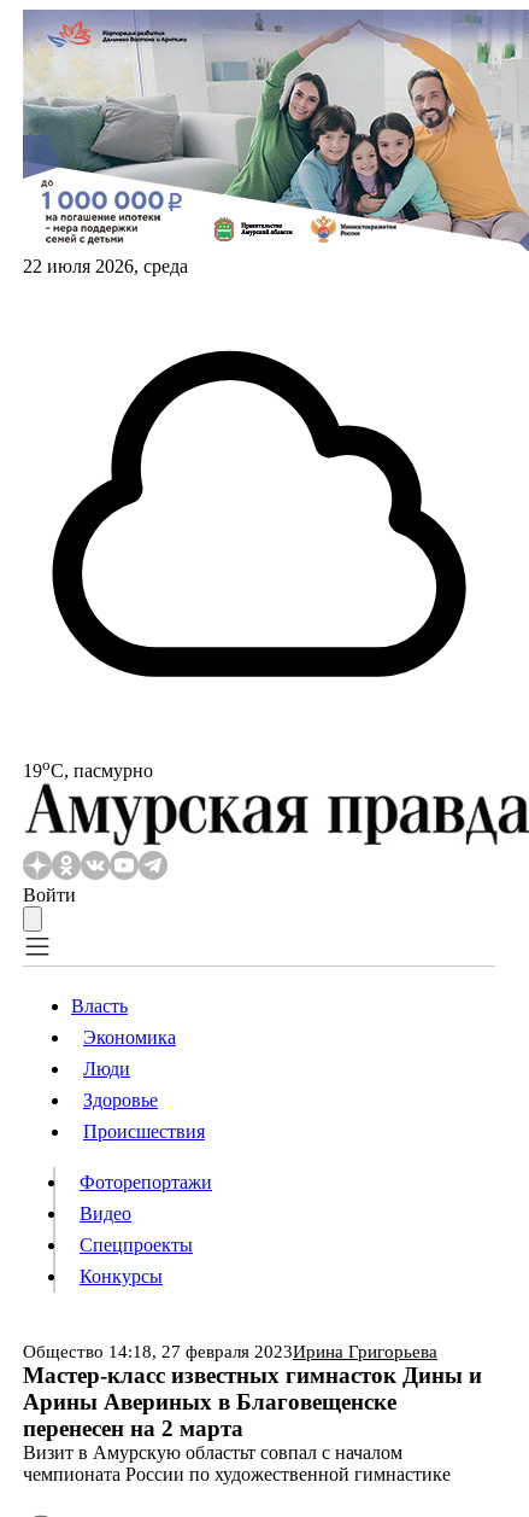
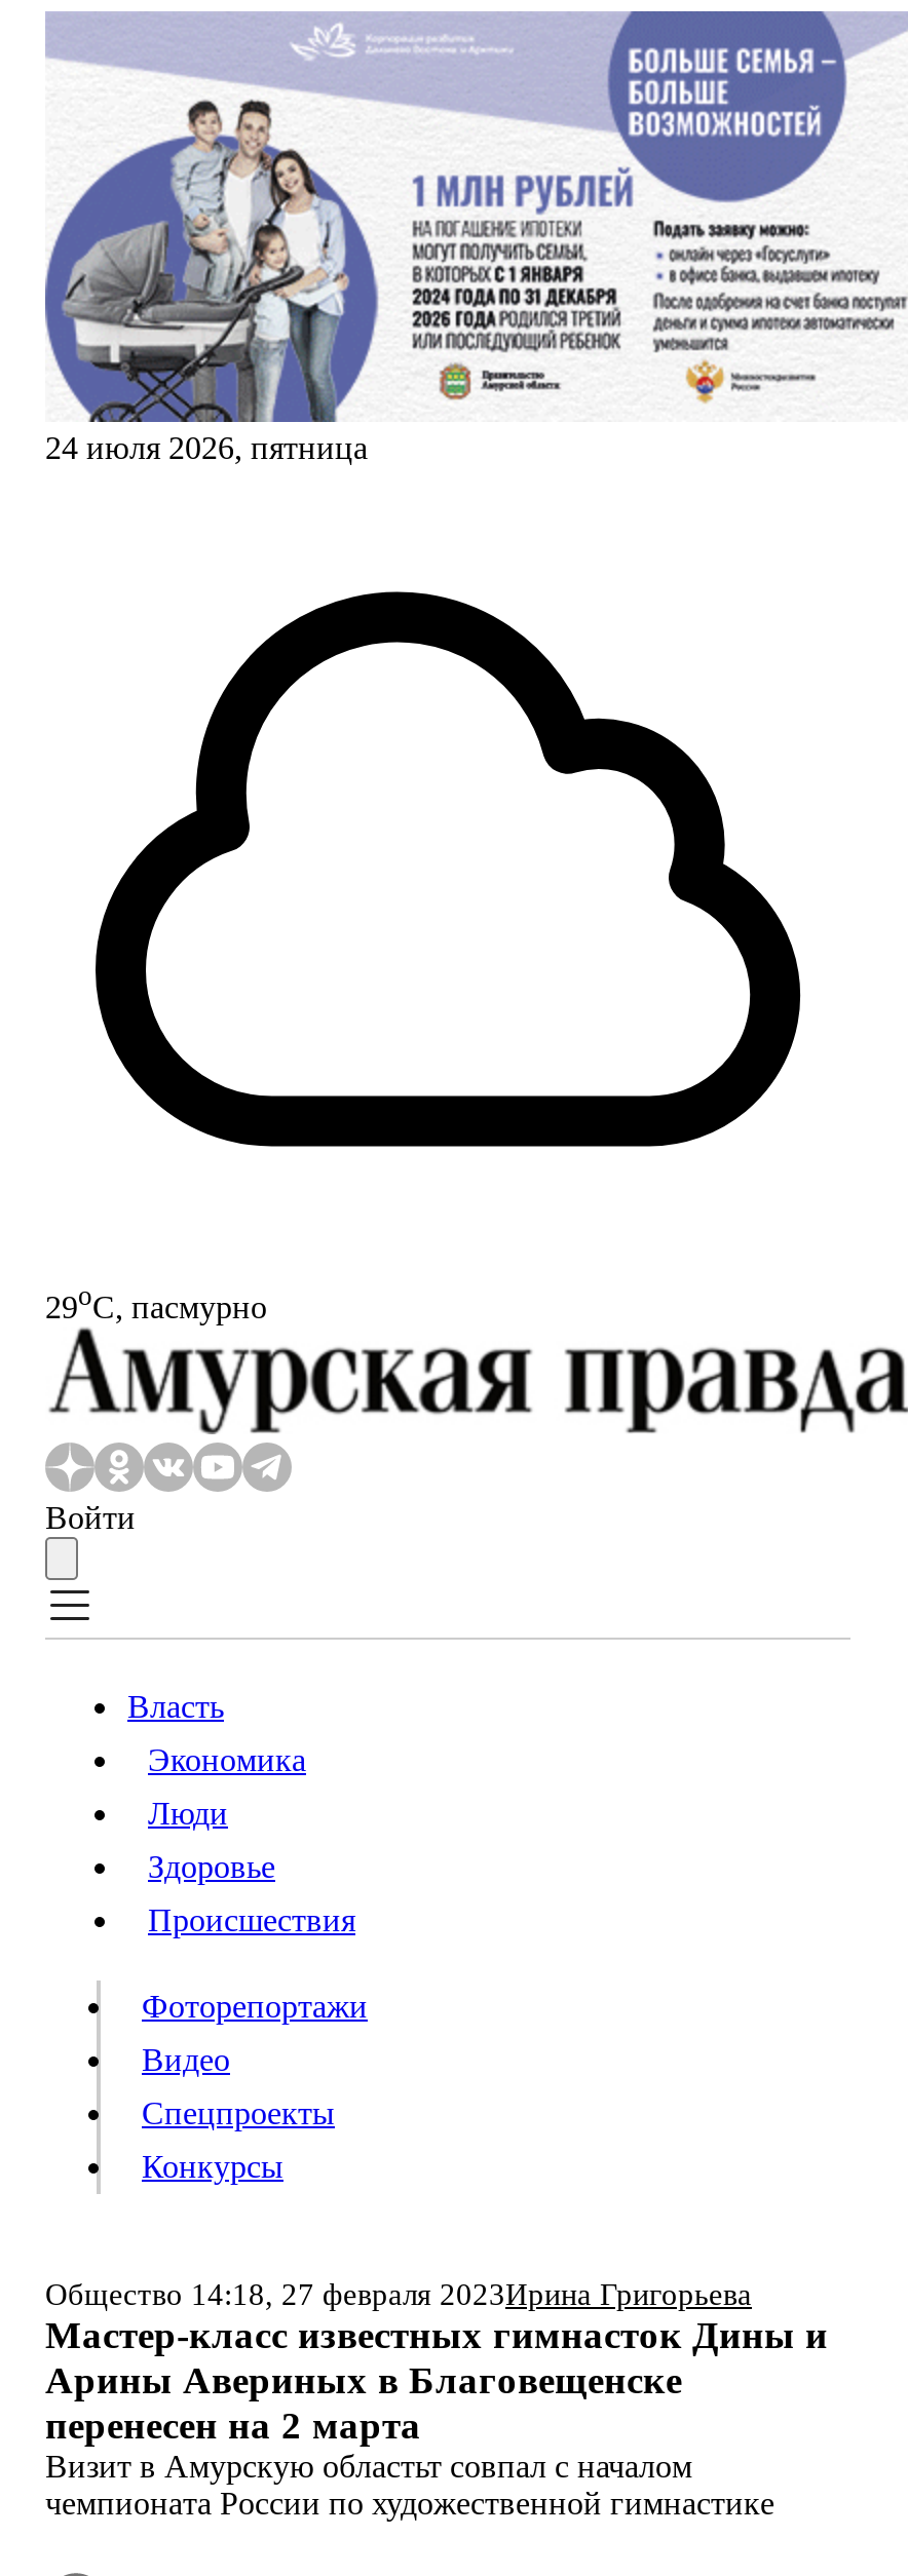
[22,11,525,276] [image] | 22 июля 2026, среда -> [43,13,902,465] [image] | 24 июля 2026, пятница
[23,755,153,781] 19oС, пасмурно -> [45,1280,267,1324] 29oС, пасмурно

